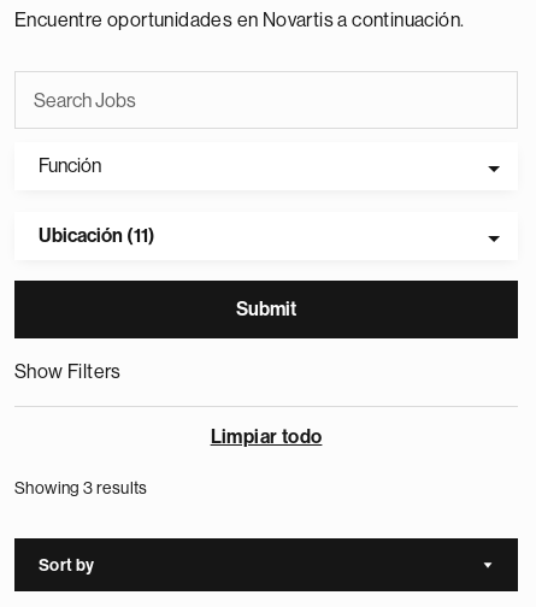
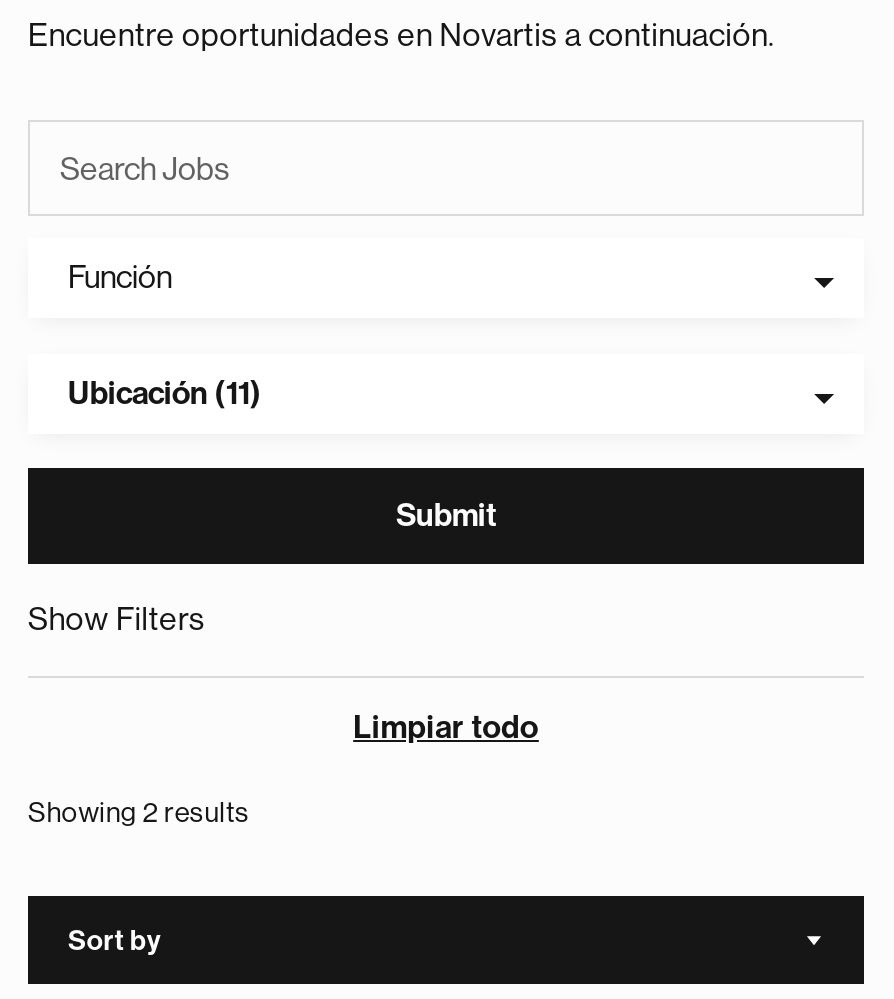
[14,479,148,496] Showing 3 results -> [28,798,250,826] Showing 2 results

